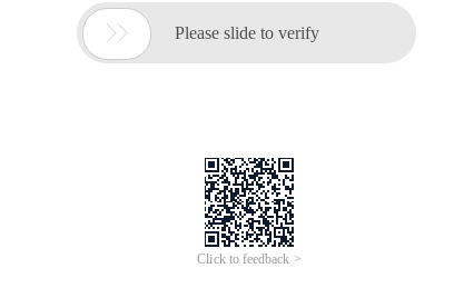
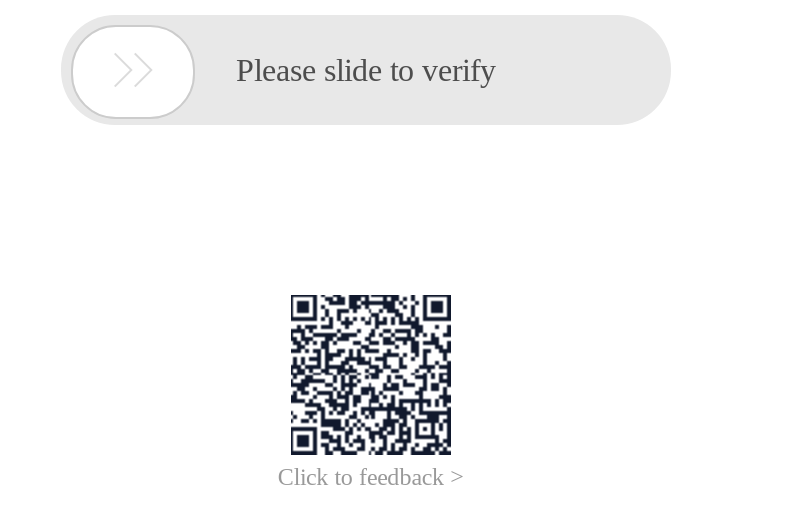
[205,157,295,248] [image] -> [289,295,451,455] [image]

